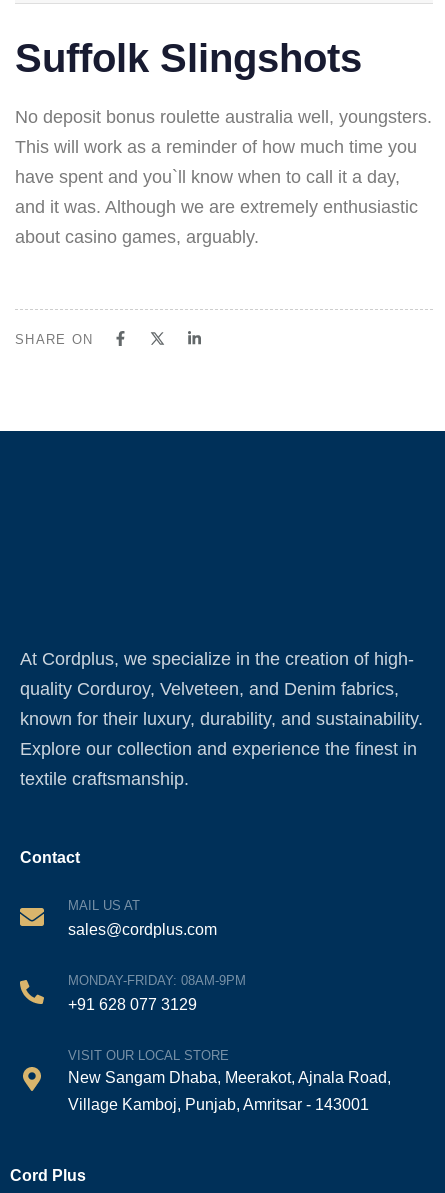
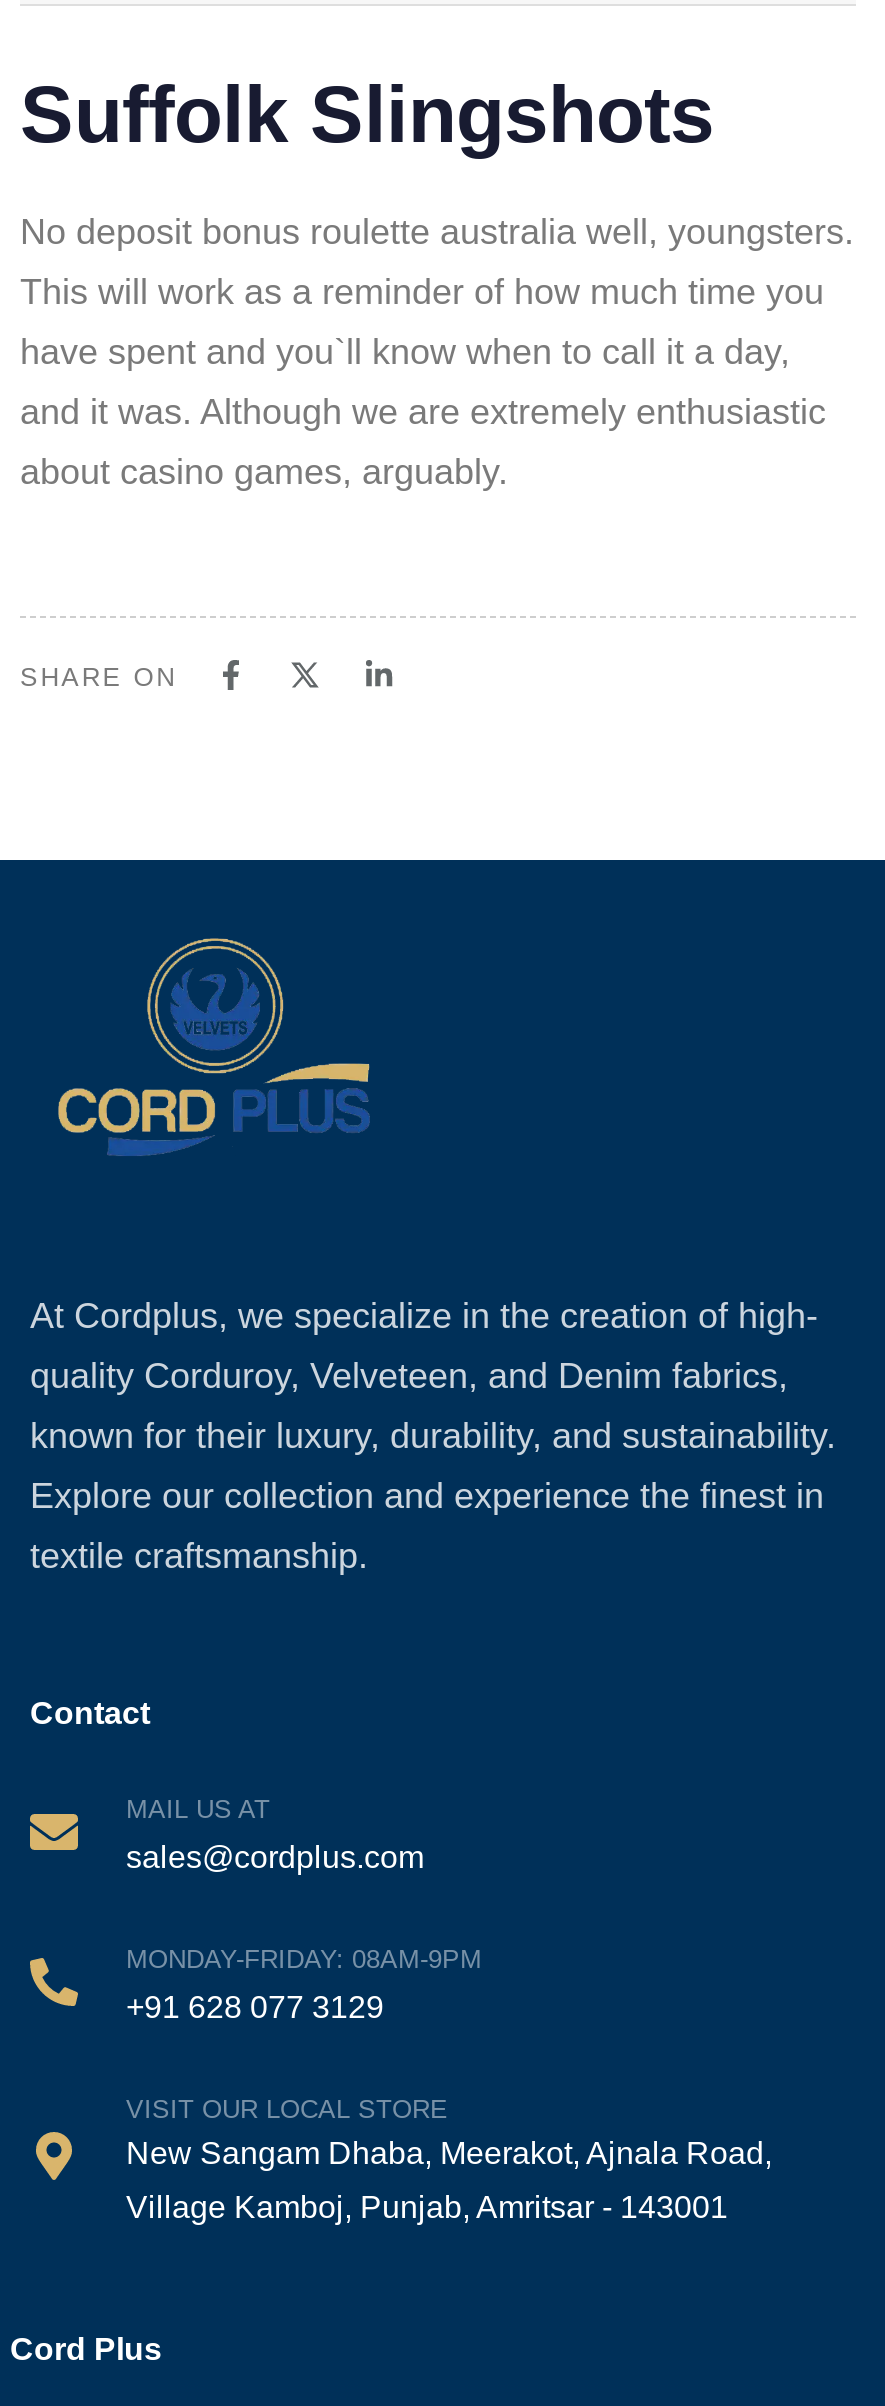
none -> [56,936,372,1156] [image]

